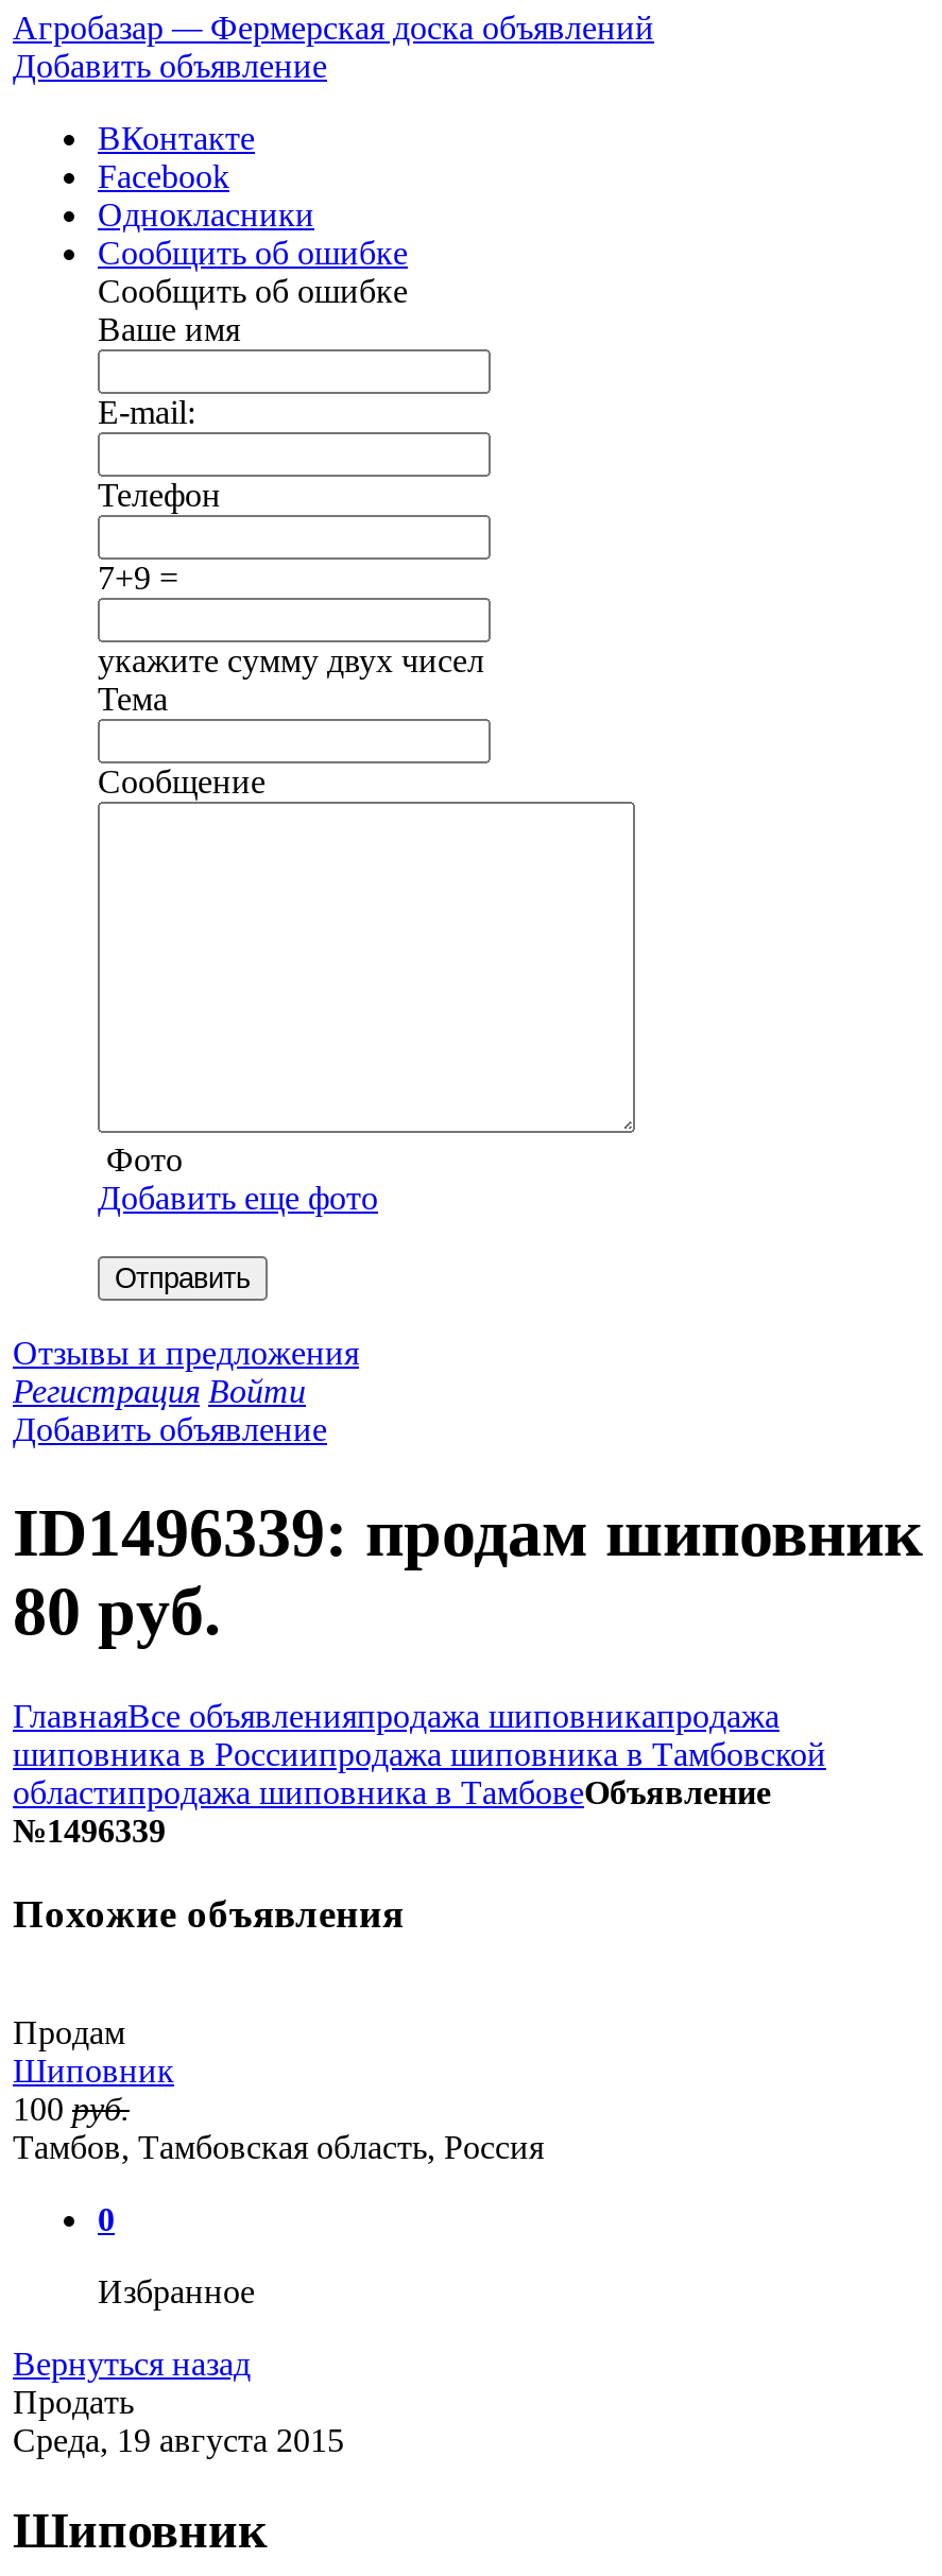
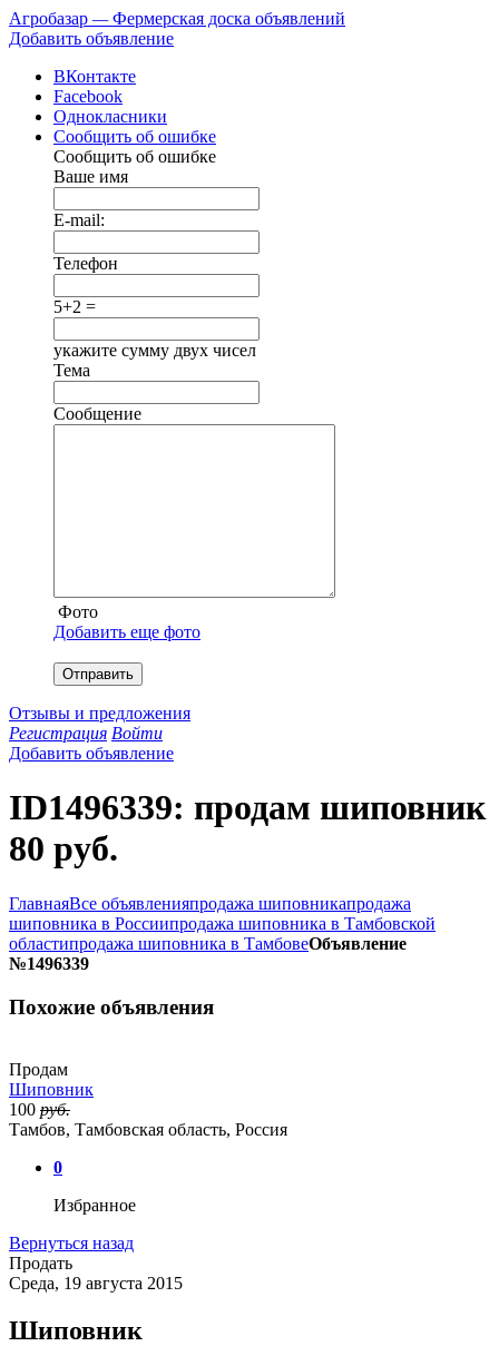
[98,560,178,596] 7+9 = -> [53,297,96,316] 5+2 =

